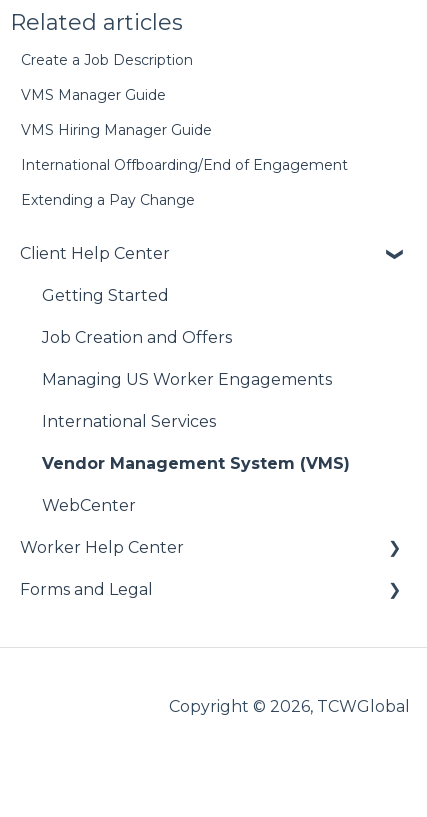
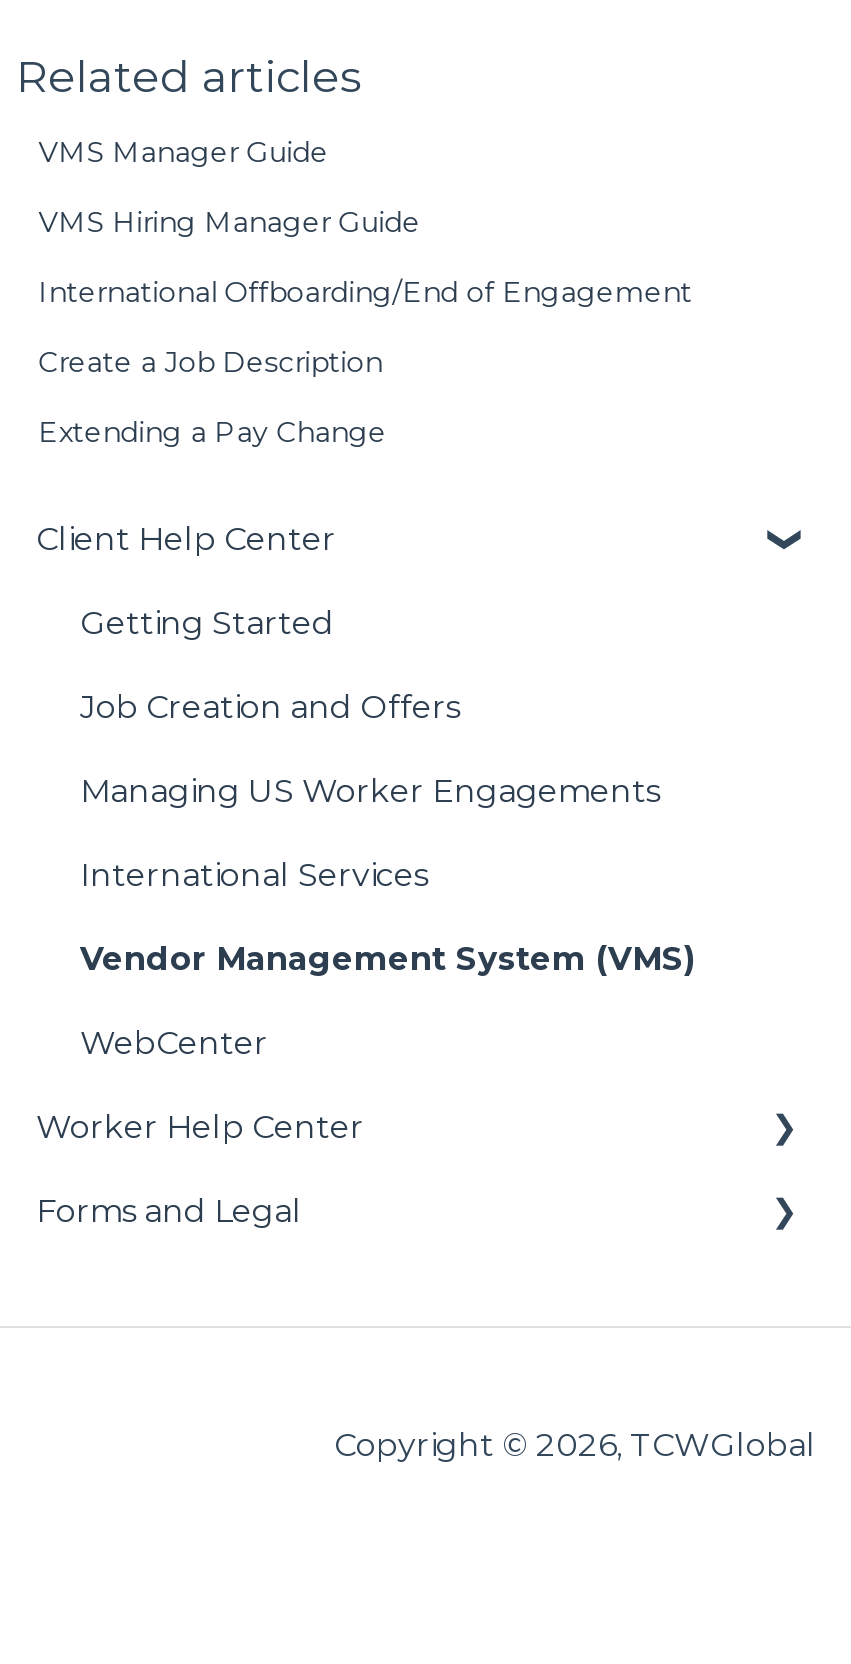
moved [21,51,193,69] -> [38,345,382,381]: Create a Job Description
moved [21,86,348,174] -> [38,135,692,311]: VMS Manager Guide | VMS Hiring Manager Guide | International Offboarding/End of Engagement

